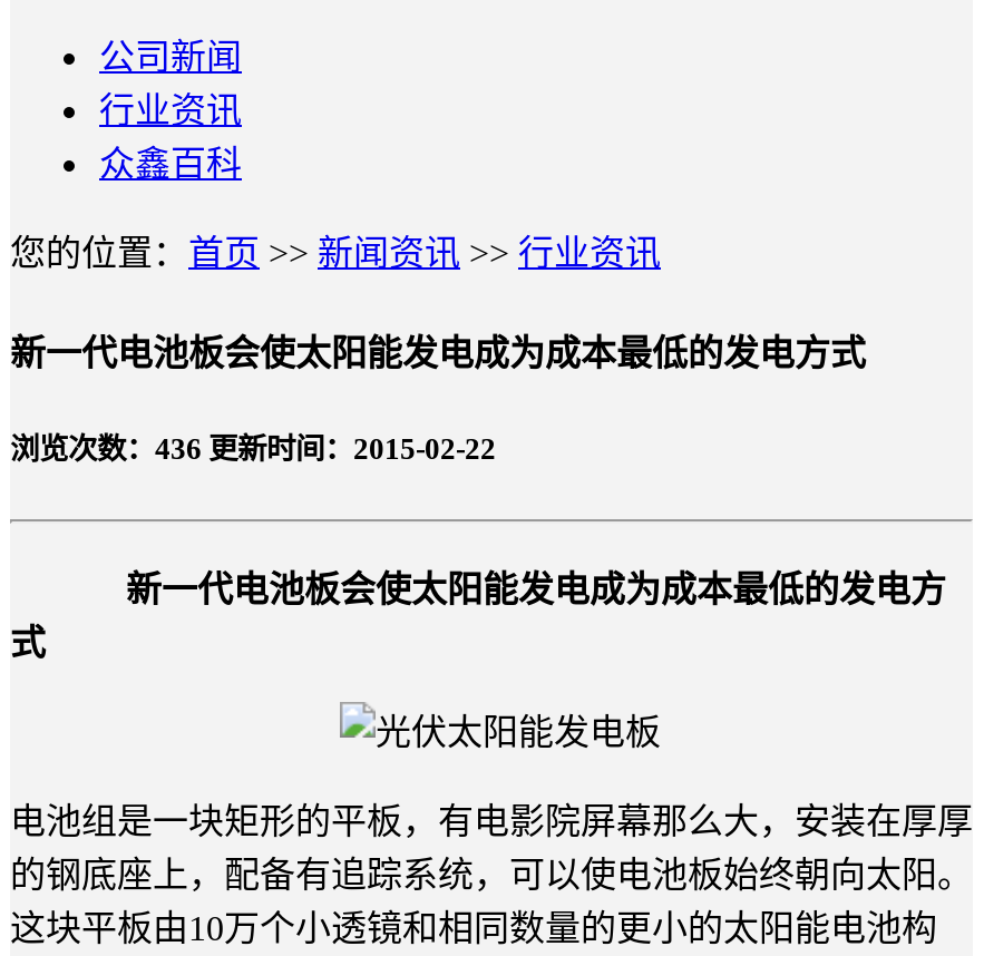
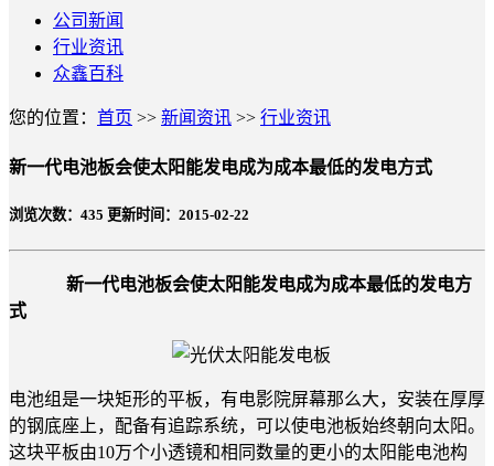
[10,433,496,467] 浏览次数：436更新时间：2015-02-22 -> [9,207,249,224] 浏览次数：435更新时间：2015-02-22

